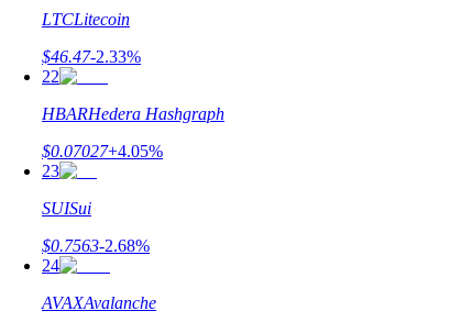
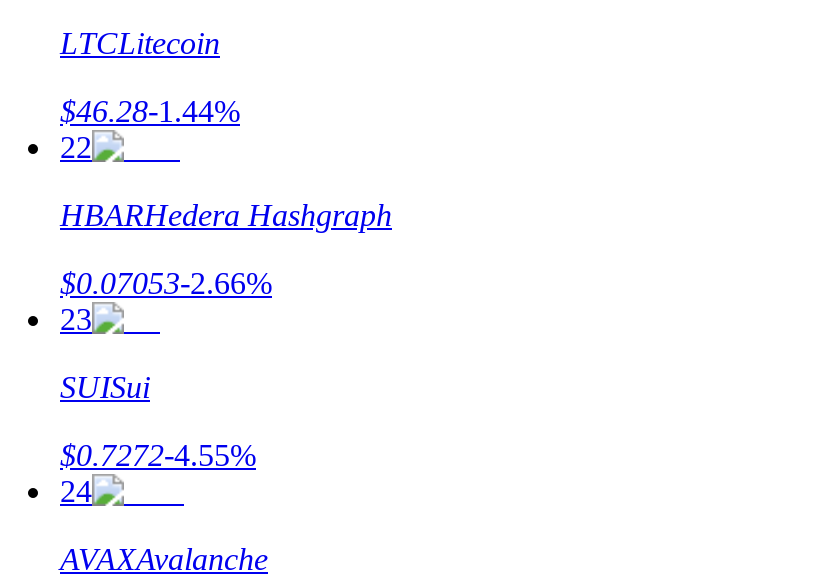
[42,47,141,65] $46.47-2.33% -> [60,93,240,127] $46.28-1.44%
[42,141,163,160] $0.07027+4.05% -> [60,265,272,299] $0.07053-2.66%
[42,236,150,254] $0.7563-2.68% -> [60,437,256,471] $0.7272-4.55%

